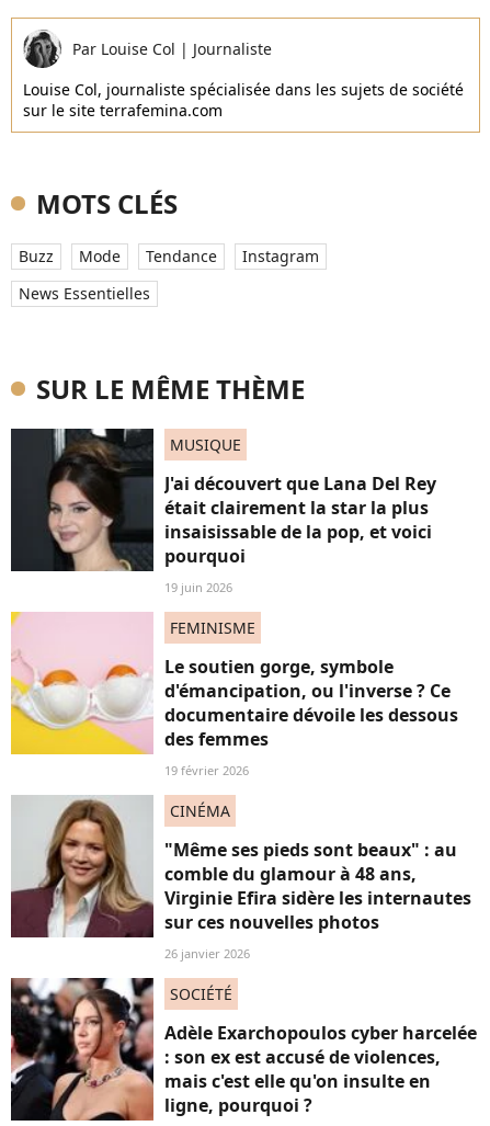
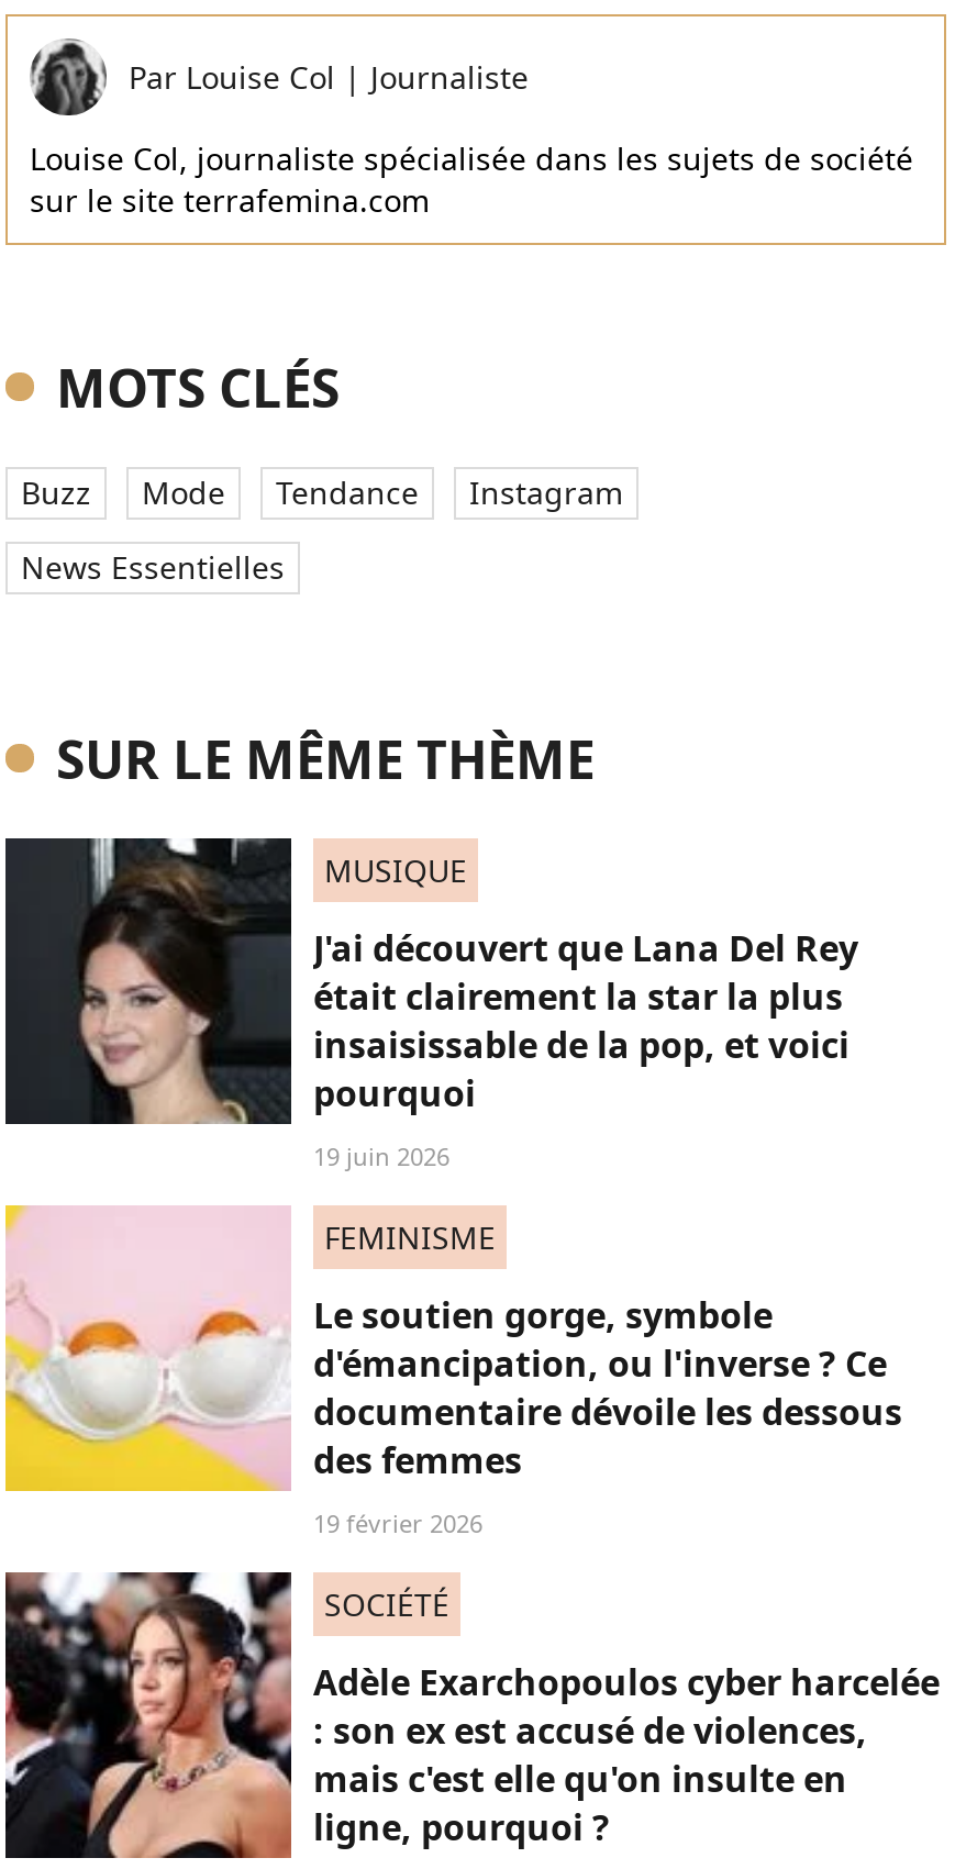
[10,796,471,962] [image] | CINÉMA | "Même ses pieds sont beaux" : au | comble du glamour à 48 ans, | Virginie Efira sidère les internautes | sur ces nouvelles photos | 26 janvier 2026 -> none

